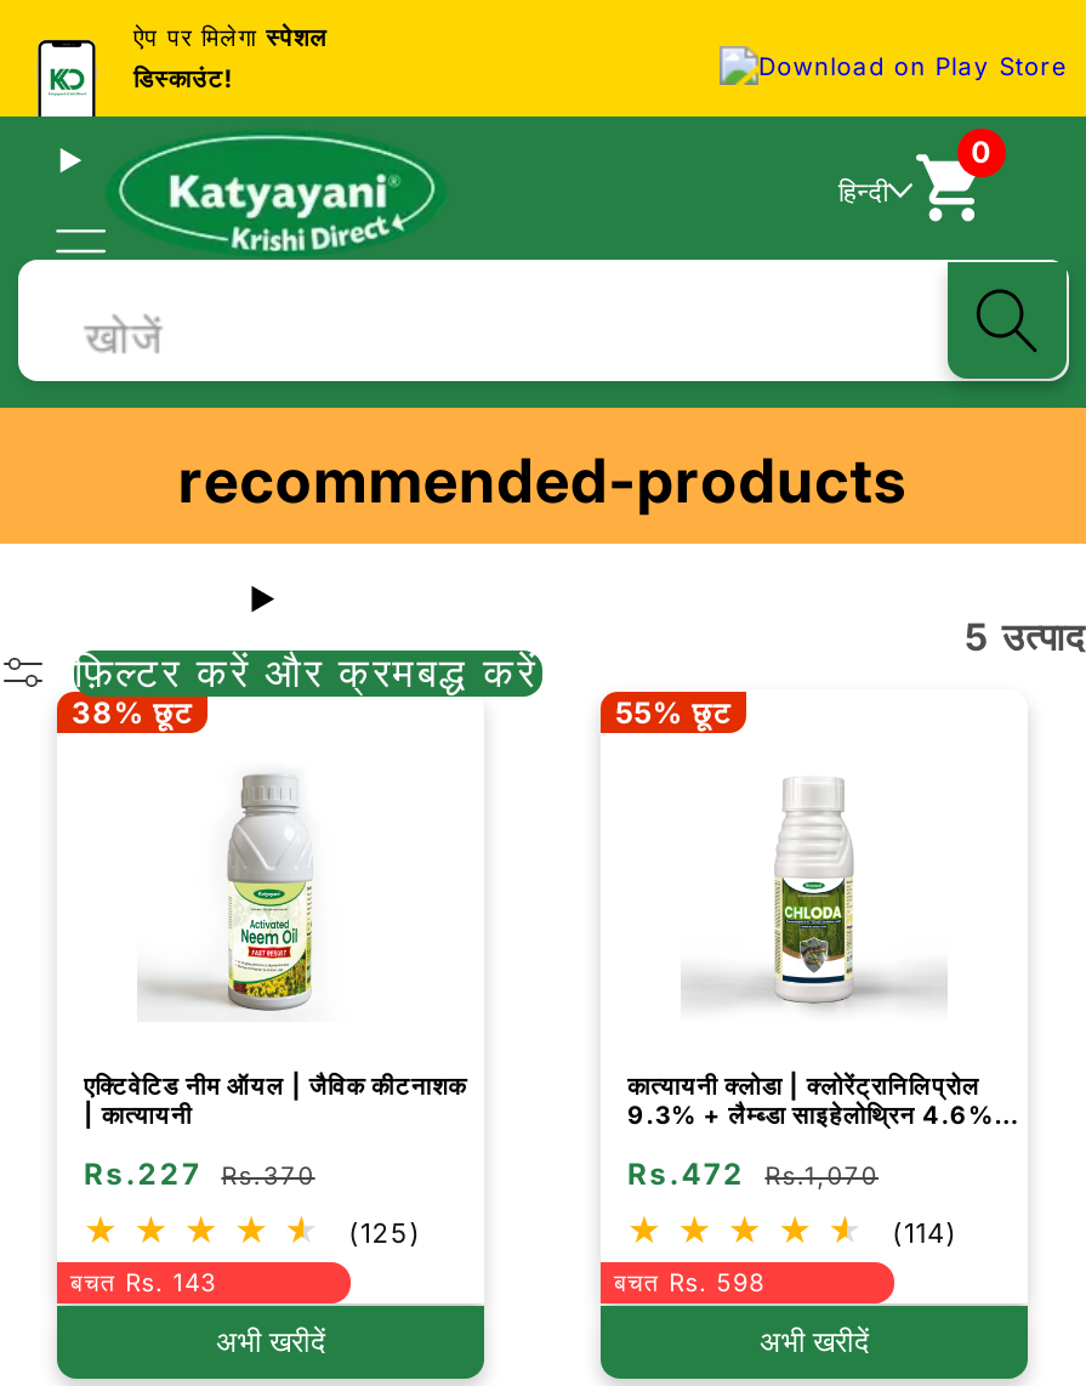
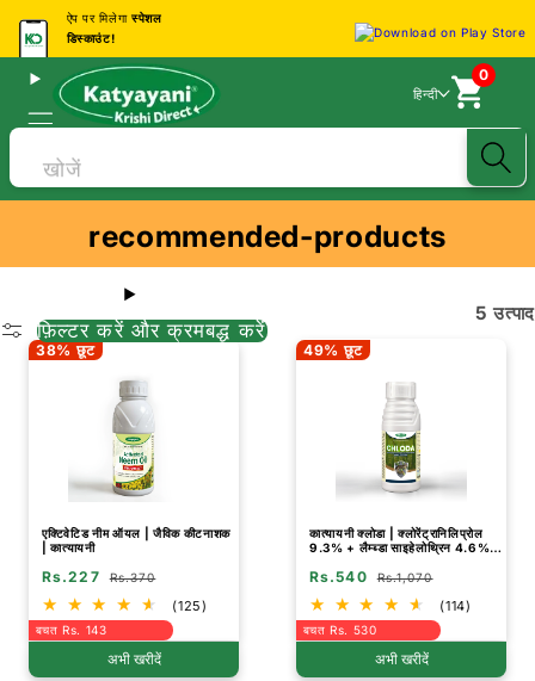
[615,695,732,731] 55% छूट -> [303,341,363,359] 49% छूट
[627,1156,745,1192] Rs.472 -> [309,568,367,586] Rs.540
[614,1268,765,1297] बचत Rs. 598 -> [303,623,377,637] बचत Rs. 530

